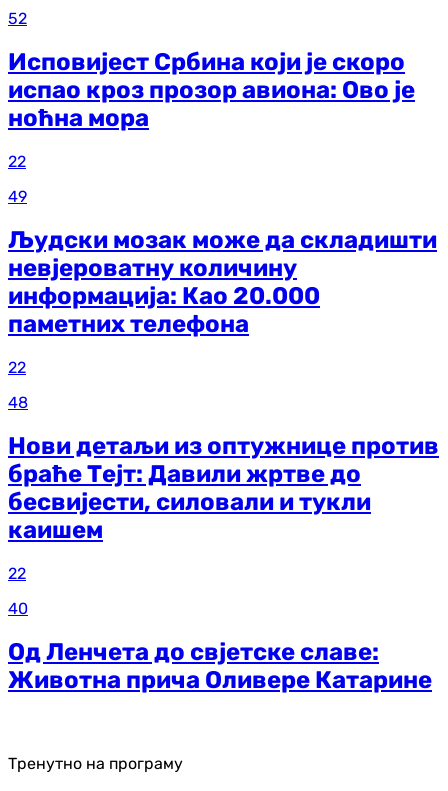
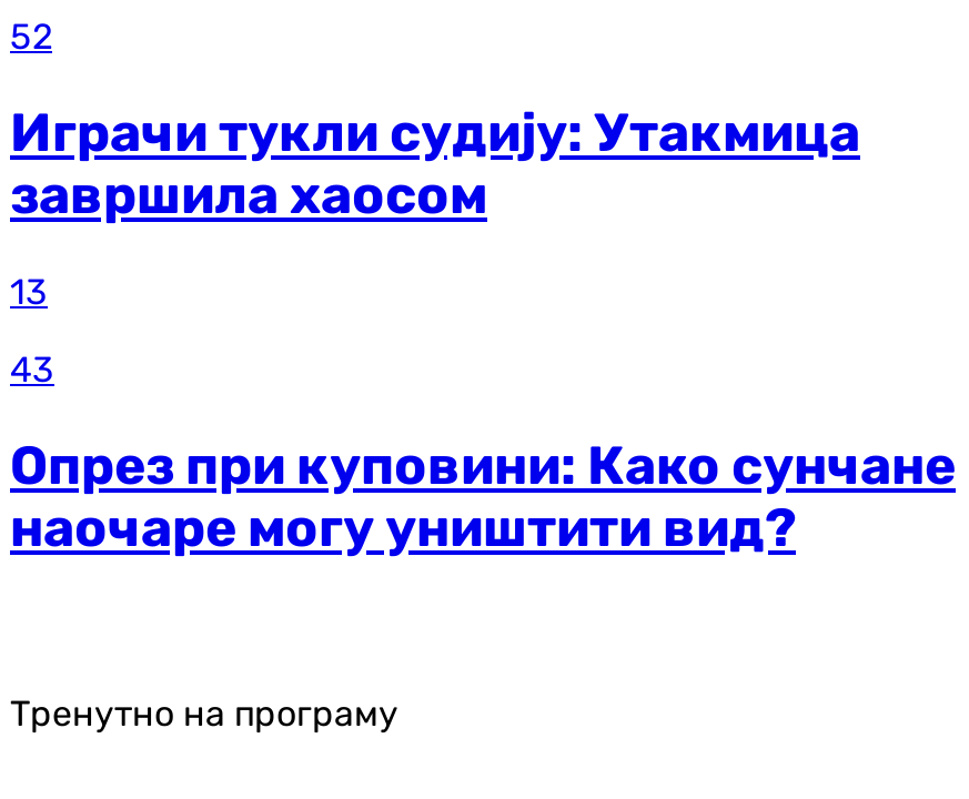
[8,48,439,694] Исповијест Србина који је скоро | испао кроз прозор авиона: Ово је | ноћна мора | 22 | 49 | Људски мозак може да складишти | невјероватну количину | информација: Као 20.000 | паметних телефона | 22 | 48 | Нови детаљи из оптужнице против | браће Тејт: Давили жртве до | бесвијести, силовали и тукли | каишем | 22 | 40 | Од Ленчета до свјетске славе: | Животна прича Оливере Катарине -> [10,101,956,558] Играчи тукли судију: Утакмица | завршила хаосом | 13 | 43 | Опрез при куповини: Како сунчане | наочаре могу уништити вид?

